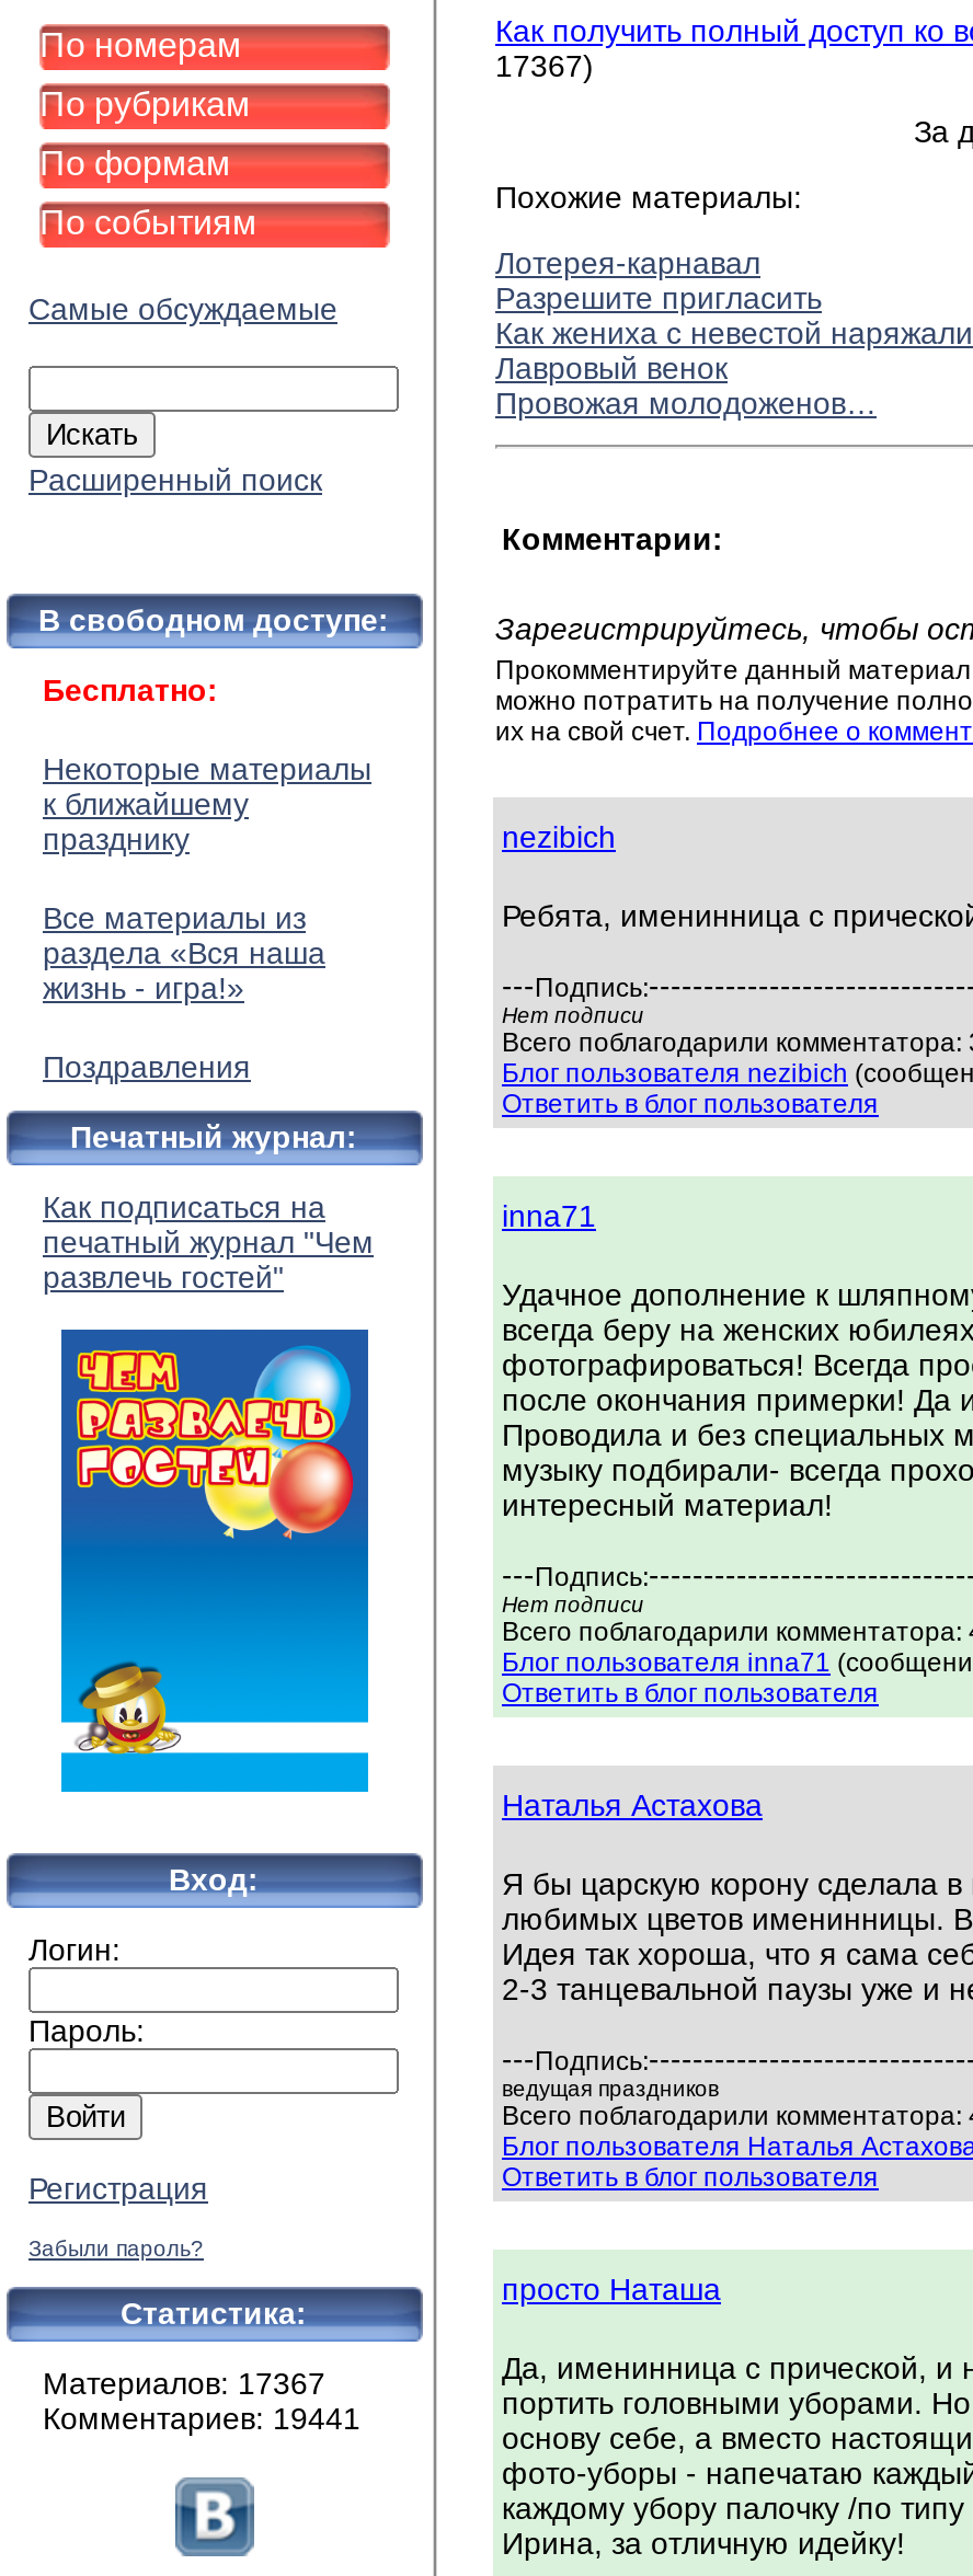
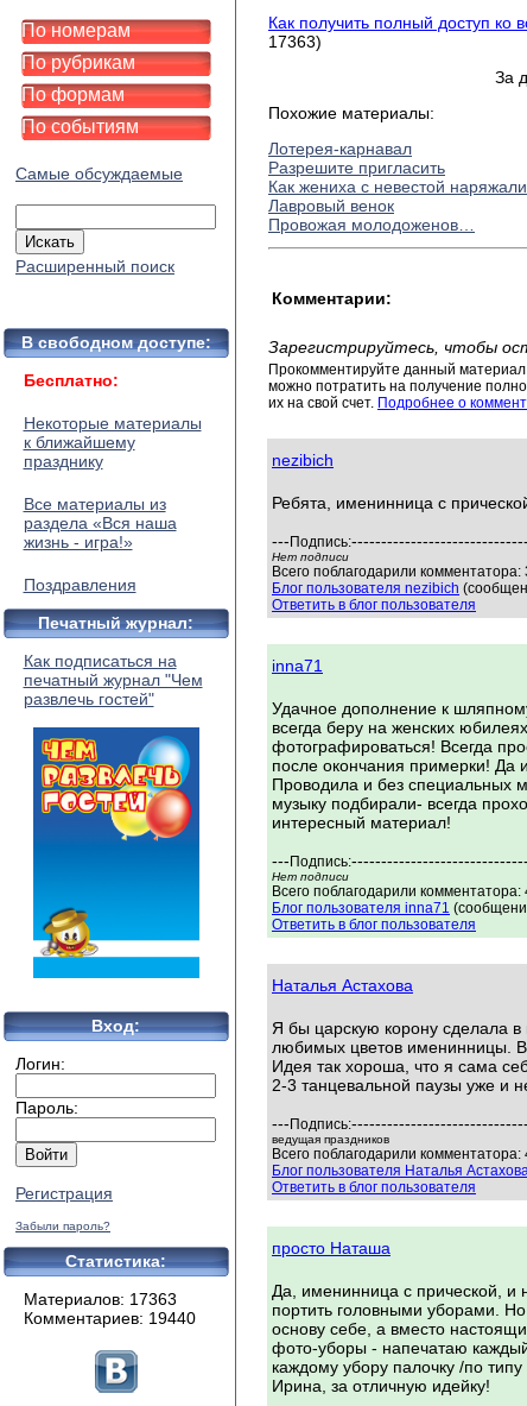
[495,48,594,83] 17367) -> [268,32,322,51] 17363)
[43,2366,325,2401] Материалов: 17367 -> [23,1290,176,1309] Материалов: 17363
[43,2401,360,2436] Комментариев: 19441 -> [23,1309,195,1328] Комментариев: 19440

